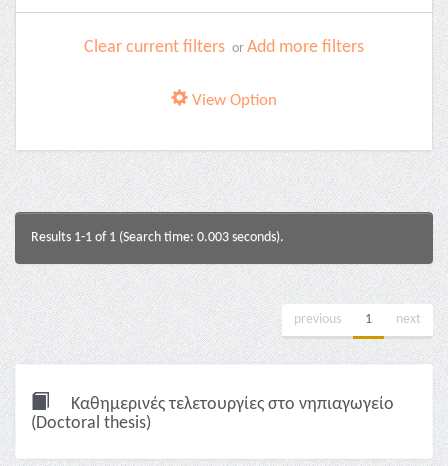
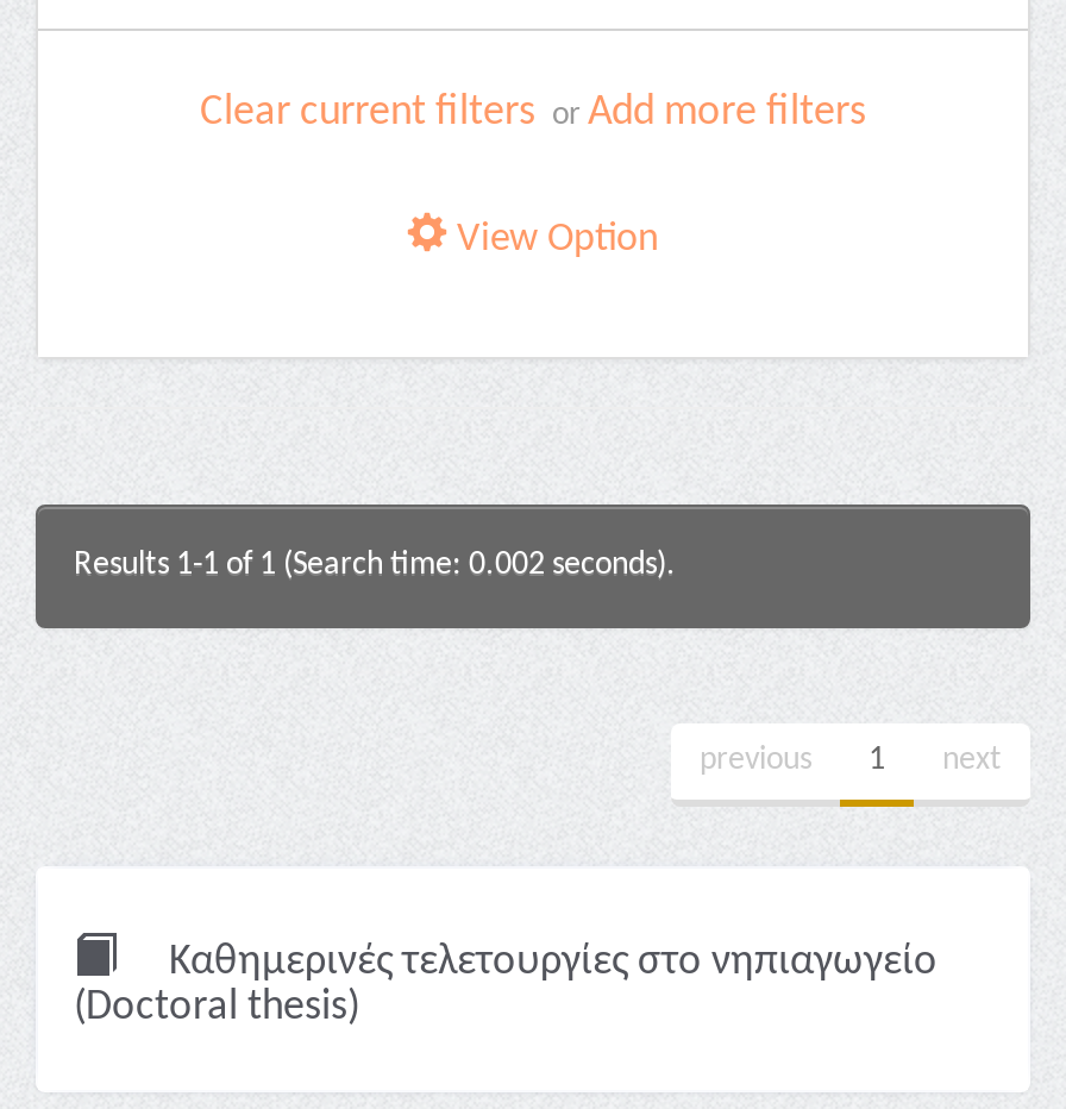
[31,230,284,245] Results 1-1 of 1 (Search time: 0.003 seconds). -> [74,547,676,583] Results 1-1 of 1 (Search time: 0.002 seconds).

